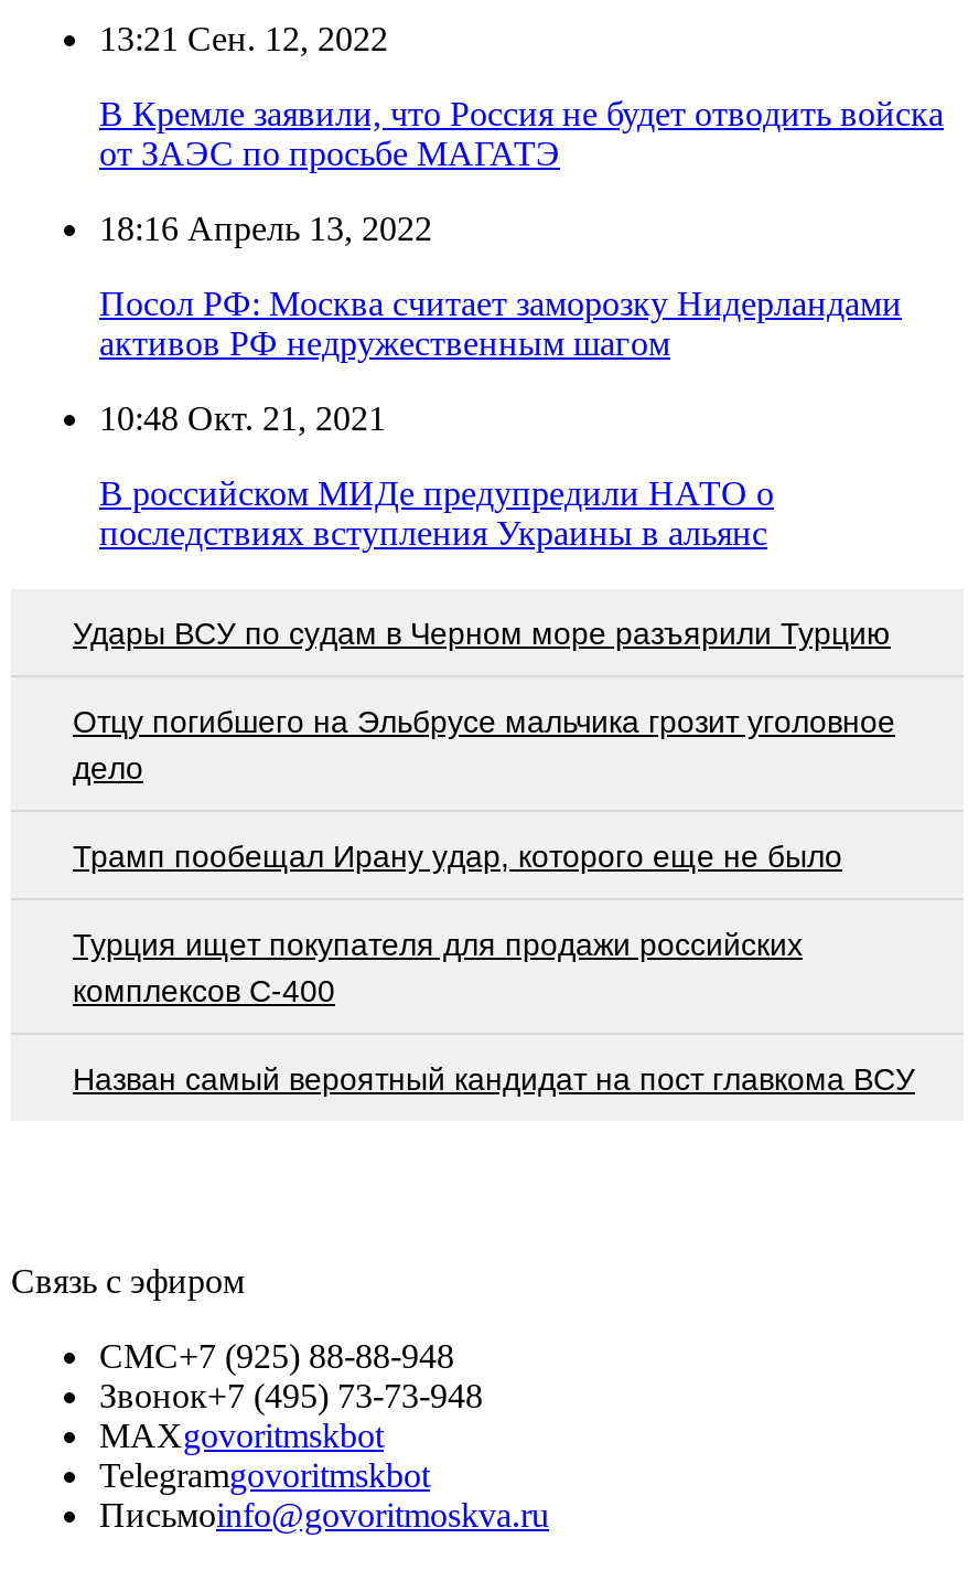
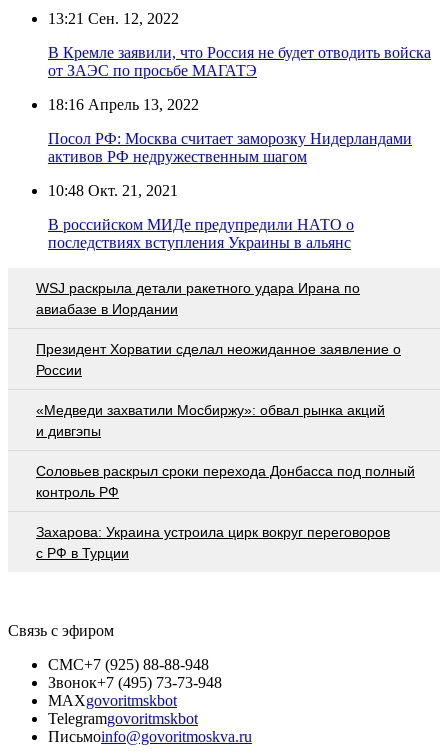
[73,616,891,651] Удары ВСУ по судам в Черном море разъярили Турцию -> [36,280,360,317] WSJ раскрыла детали ракетного удара Ирана по | авиабазе в Иордании
[73,704,895,786] Отцу погибшего на Эльбрусе мальчика грозит уголовное | дело -> [36,341,401,378] Президент Хорватии сделал неожиданное заявление о | России
[73,839,842,874] Трамп пообещал Ирану удар, которого еще не было -> [36,402,385,439] «Медведи захватили Мосбиржу»: обвал рынка акций | и дивгэпы
[73,927,803,1009] Турция ищет покупателя для продажи российских | комплексов С-400 -> [36,463,415,500] Соловьев раскрыл сроки перехода Донбасса под полный | контроль РФ
[73,1062,915,1097] Назван самый вероятный кандидат на пост главкома ВСУ -> [36,524,390,561] Захарова: Украина устроила цирк вокруг переговоров | с РФ в Турции

